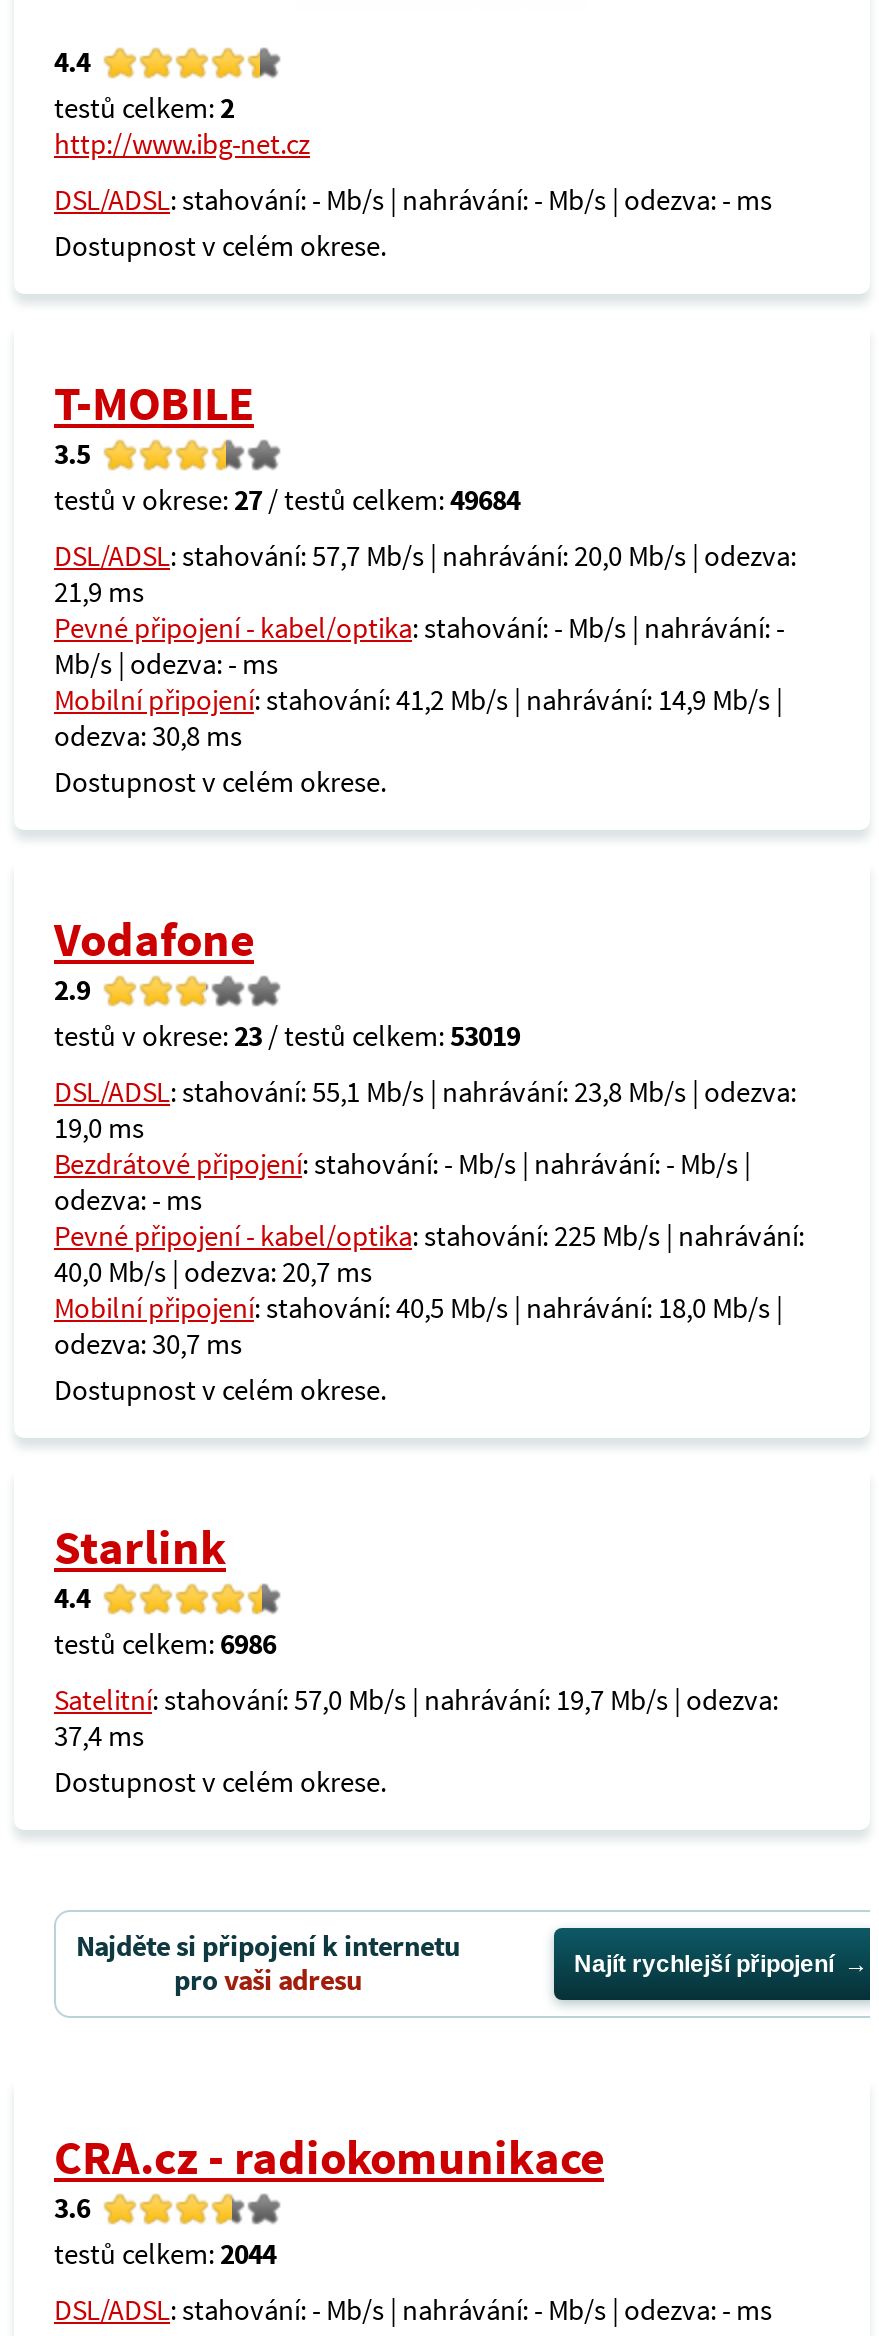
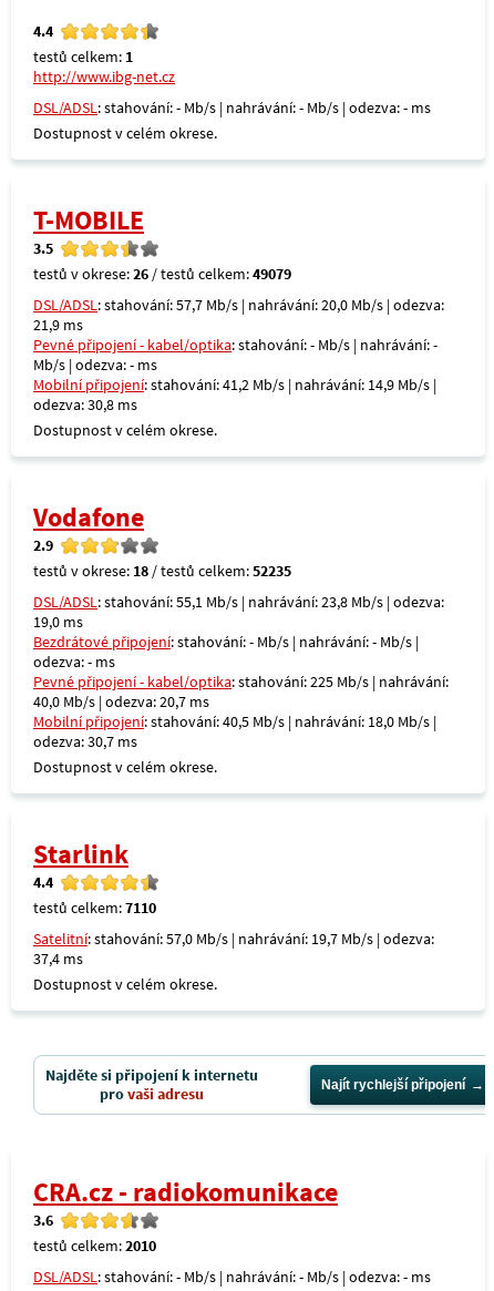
[54,90,234,126] testů celkem: 2 -> [33,47,133,66] testů celkem: 1
[54,482,520,518] testů v okrese: 27 / testů celkem: 49684 -> [33,264,291,284] testů v okrese: 26 / testů celkem: 49079
[54,1018,520,1054] testů v okrese: 23 / testů celkem: 53019 -> [33,561,291,581] testů v okrese: 18 / testů celkem: 52235
[54,1626,276,1662] testů celkem: 6986 -> [33,898,156,918] testů celkem: 7110
[54,2236,276,2272] testů celkem: 2044 -> [33,1236,156,1256] testů celkem: 2010

